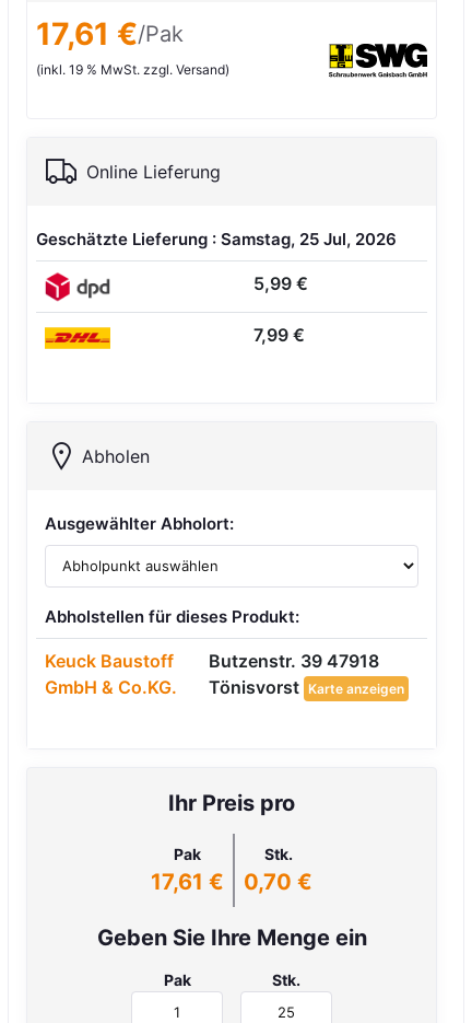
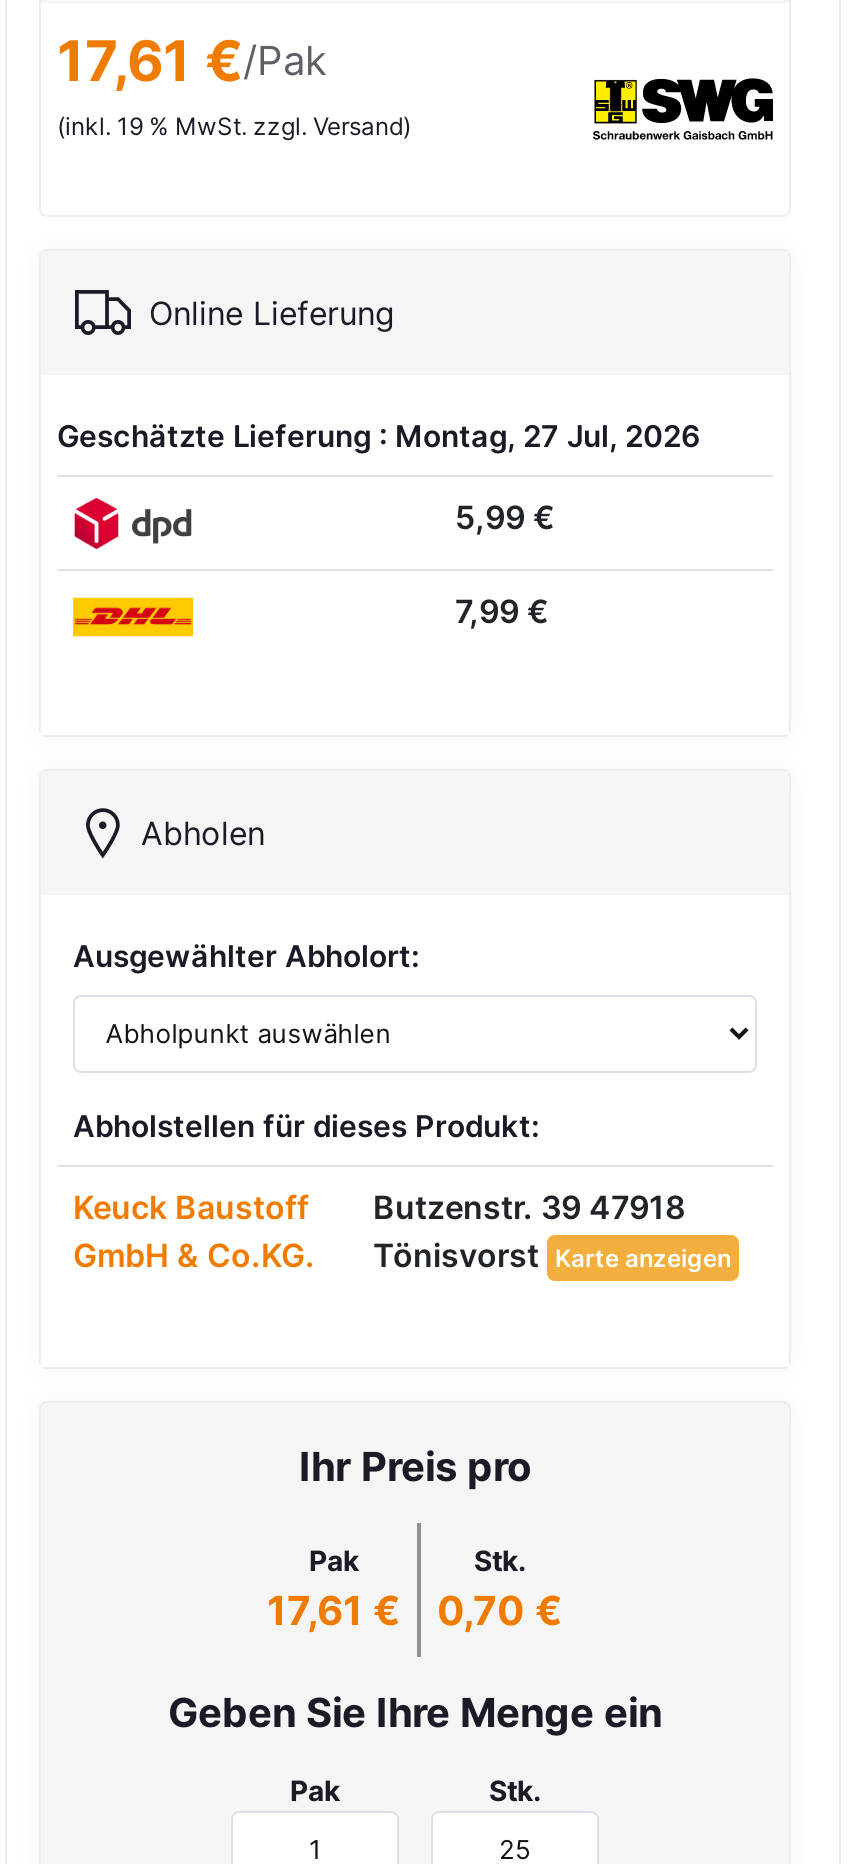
[36,229,397,249] Geschätzte Lieferung : Samstag, 25 Jul, 2026 -> [57,417,701,455] Geschätzte Lieferung : Montag, 27 Jul, 2026

